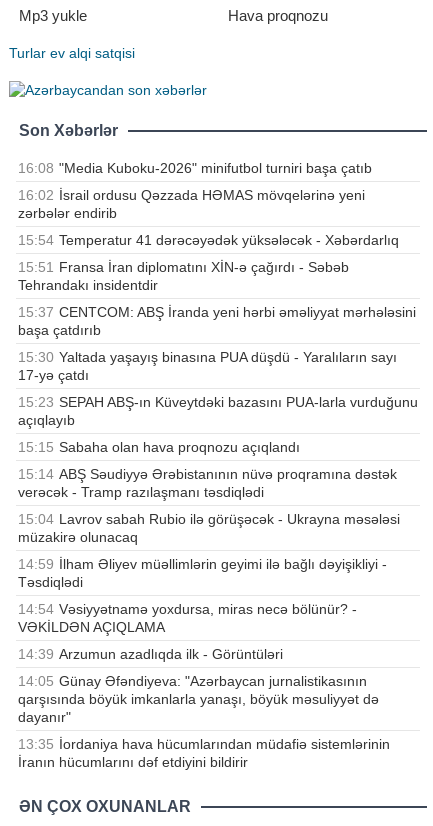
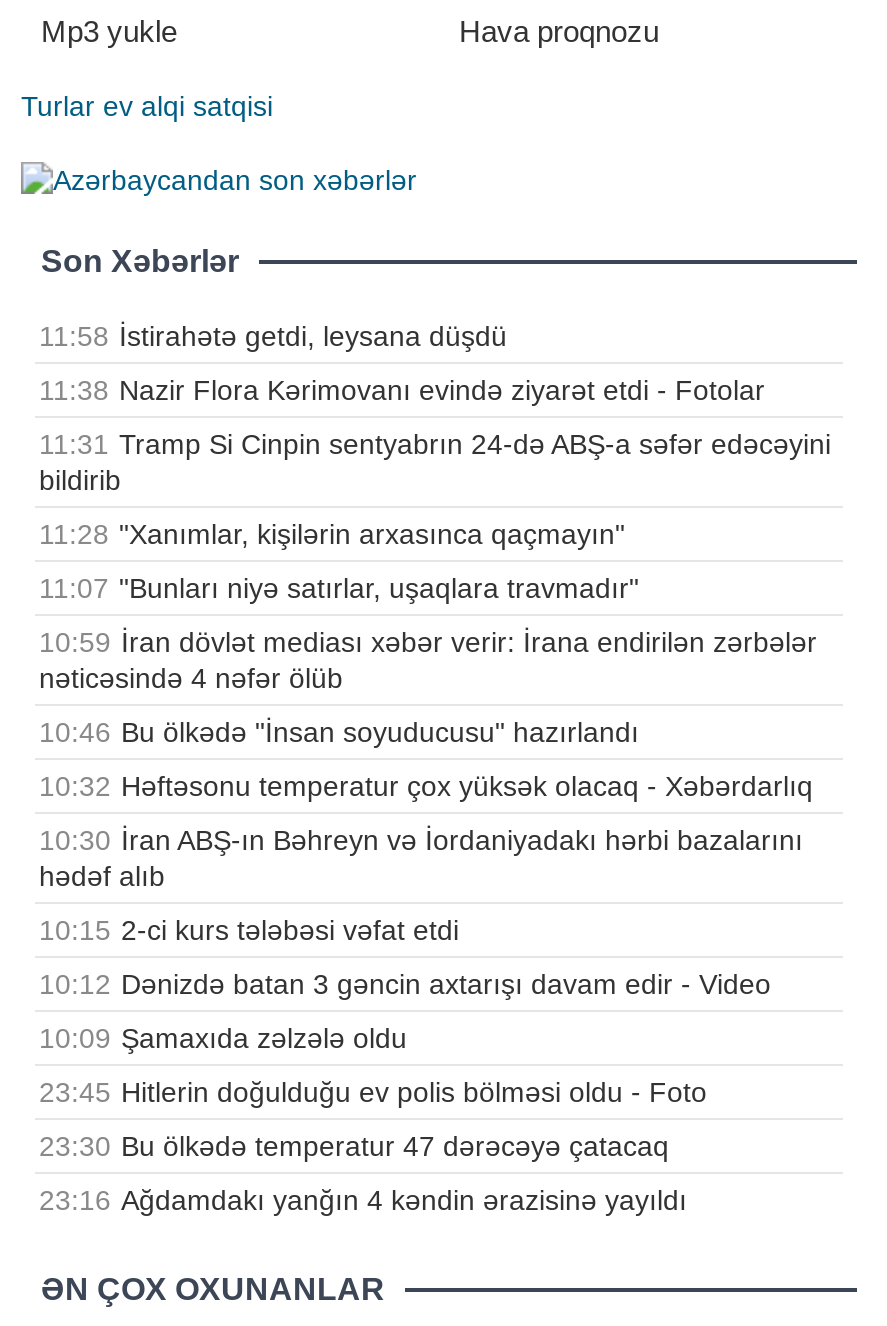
[18,160,372,176] 16:08 "Media Kuboku-2026" minifutbol turniri başa çatıb -> [39,320,507,352] 11:58 İstirahətə getdi, leysana düşdü
[18,187,365,221] 16:02 İsrail ordusu Qəzzada HƏMAS mövqelərinə yeni | zərbələr endirib -> [39,374,765,406] 11:38 Nazir Flora Kərimovanı evində ziyarət etdi - Fotolar
[18,232,399,248] 15:54 Temperatur 41 dərəcəyədək yüksələcək - Xəbərdarlıq -> [39,428,831,496] 11:31 Tramp Si Cinpin sentyabrın 24-də ABŞ-a səfər edəcəyini | bildirib
[18,259,349,293] 15:51 Fransa İran diplomatını XİN-ə çağırdı - Səbəb | Tehrandakı insidentdir -> [39,518,625,550] 11:28 "Xanımlar, kişilərin arxasınca qaçmayın"
[18,304,416,338] 15:37 CENTCOM: ABŞ İranda yeni hərbi əməliyyat mərhələsini | başa çatdırıb -> [39,572,639,604] 11:07 "Bunları niyə satırlar, uşaqlara travmadır"
[18,349,397,383] 15:30 Yaltada yaşayış binasına PUA düşdü - Yaralıların sayı | 17-yə çatdı -> [39,626,817,694] 10:59 İran dövlət mediası xəbər verir: İrana endirilən zərbələr | nəticəsində 4 nəfər ölüb
[18,394,418,428] 15:23 SEPAH ABŞ-ın Küveytdəki bazasını PUA-larla vurduğunu | açıqlayıb -> [39,716,639,748] 10:46 Bu ölkədə "İnsan soyuducusu" hazırlandı
[18,439,300,455] 15:15 Sabaha olan hava proqnozu açıqlandı -> [39,770,813,802] 10:32 Həftəsonu temperatur çox yüksək olacaq - Xəbərdarlıq
[18,466,397,500] 15:14 ABŞ Səudiyyə Ərəbistanının nüvə proqramına dəstək | verəcək - Tramp razılaşmanı təsdiqlədi -> [39,824,803,892] 10:30 İran ABŞ-ın Bəhreyn və İordaniyadakı hərbi bazalarını | hədəf alıb
[18,511,400,545] 15:04 Lavrov sabah Rubio ilə görüşəcək - Ukrayna məsələsi | müzakirə olunacaq -> [39,914,459,946] 10:15 2-ci kurs tələbəsi vəfat etdi
[18,556,387,590] 14:59 İlham Əliyev müəllimlərin geyimi ilə bağlı dəyişikliyi - | Təsdiqlədi -> [39,968,771,1000] 10:12 Dənizdə batan 3 gəncin axtarışı davam edir - Video
[18,601,357,635] 14:54 Vəsiyyətnamə yoxdursa, miras necə bölünür? - | VƏKİLDƏN AÇIQLAMA -> [39,1022,407,1054] 10:09 Şamaxıda zəlzələ oldu
[18,646,283,662] 14:39 Arzumun azadlıqda ilk - Görüntüləri -> [39,1076,707,1108] 23:45 Hitlerin doğulduğu ev polis bölməsi oldu - Foto
[18,673,379,725] 14:05 Günay Əfəndiyeva: "Azərbaycan jurnalistikasının | qarşısında böyük imkanlarla yanaşı, böyük məsuliyyət də | dayanır" -> [39,1130,669,1162] 23:30 Bu ölkədə temperatur 47 dərəcəyə çatacaq
[18,736,390,770] 13:35 İordaniya hava hücumlarından müdafiə sistemlərinin | İranın hücumlarını dəf etdiyini bildirir -> [39,1184,687,1216] 23:16 Ağdamdakı yanğın 4 kəndin ərazisinə yayıldı

